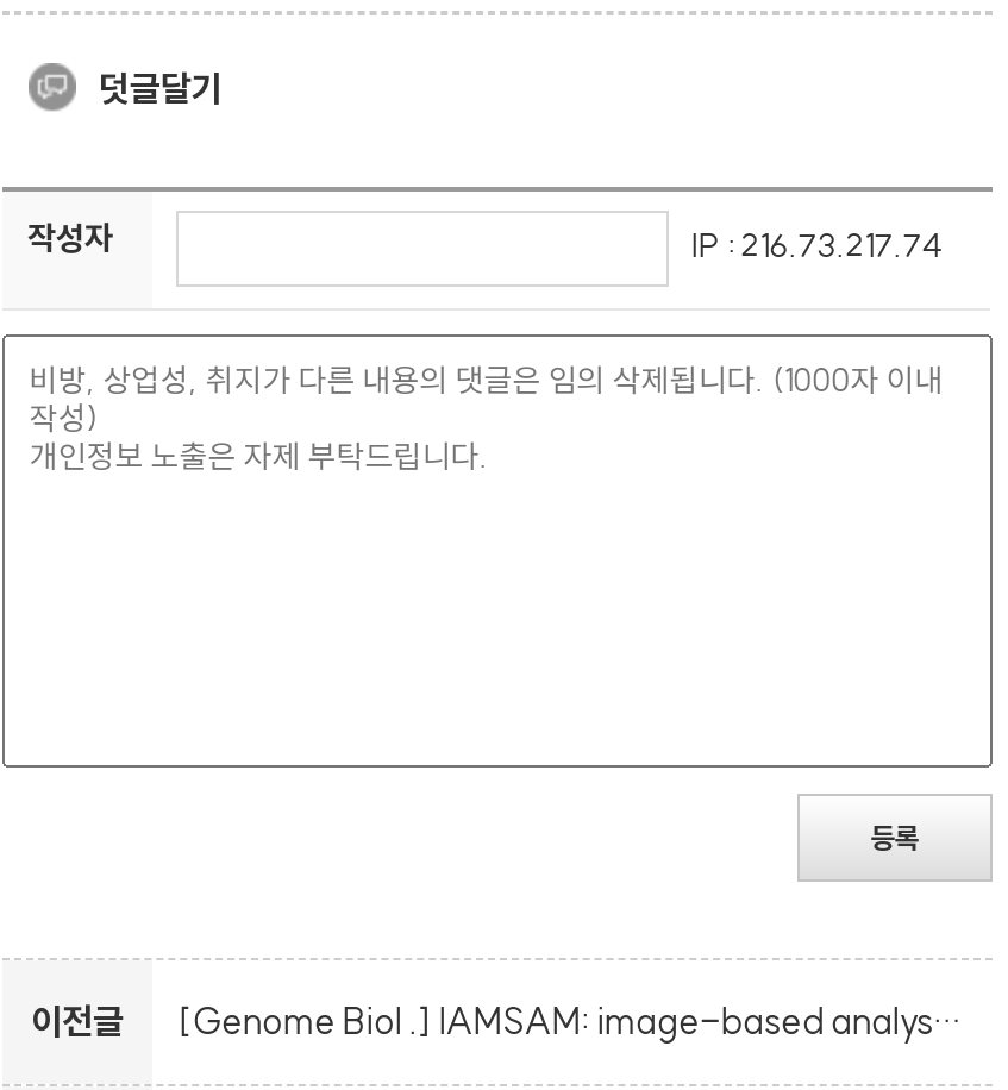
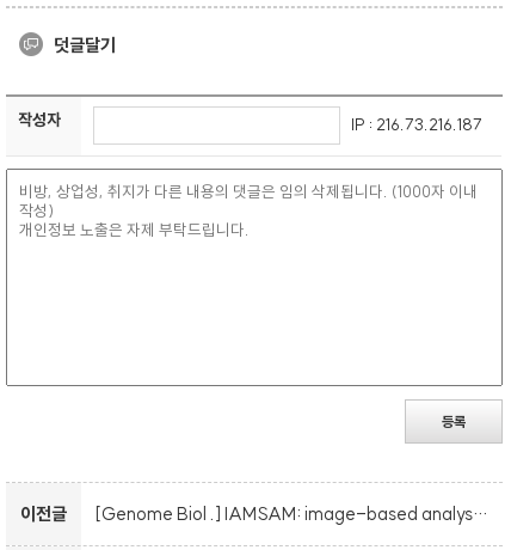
[670,224,943,267] IP : 216.73.217.74 -> [341,113,483,135] IP : 216.73.216.187

